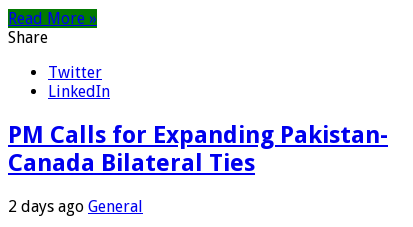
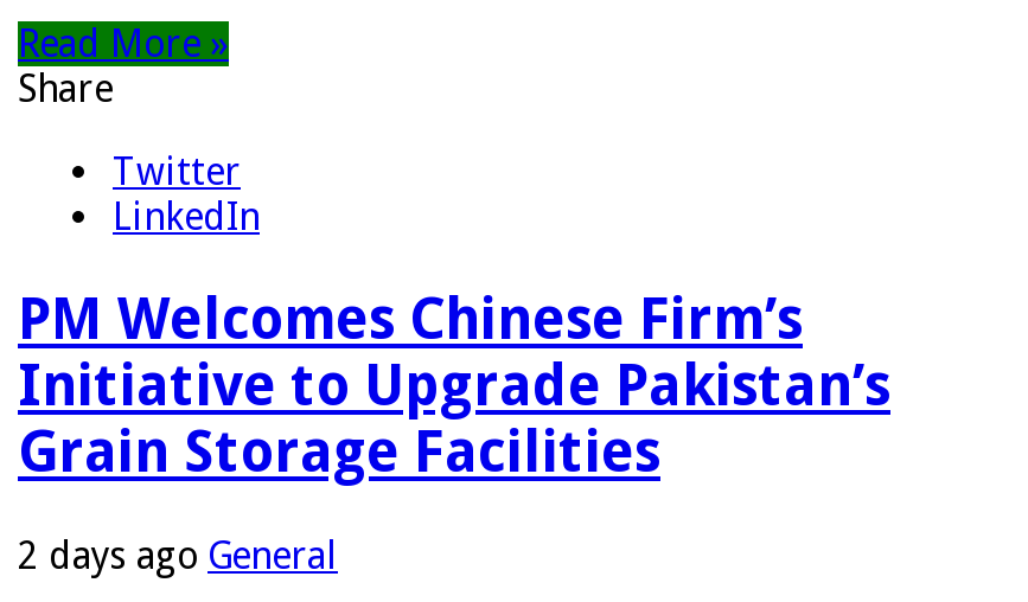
[8,121,388,177] PM Calls for Expanding Pakistan- | Canada Bilateral Ties -> [18,286,890,485] PM Welcomes Chinese Firm’s | Initiative to Upgrade Pakistan’s | Grain Storage Facilities

